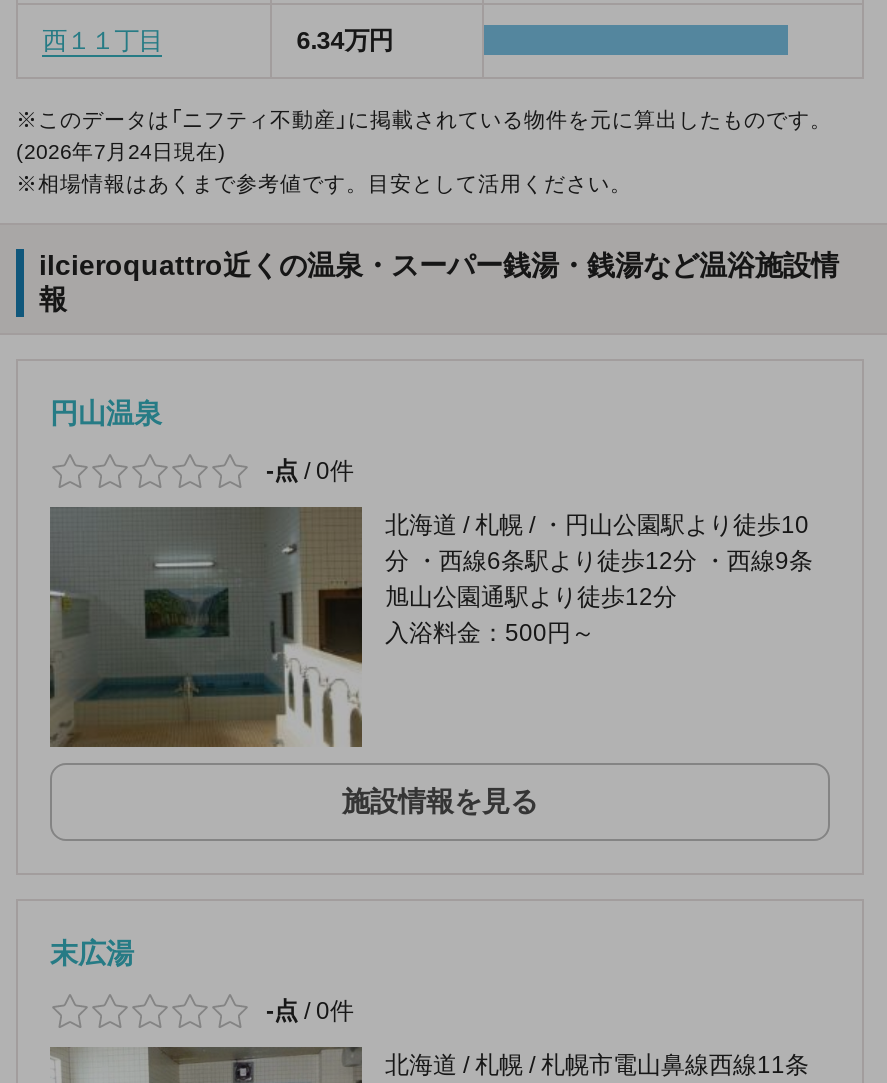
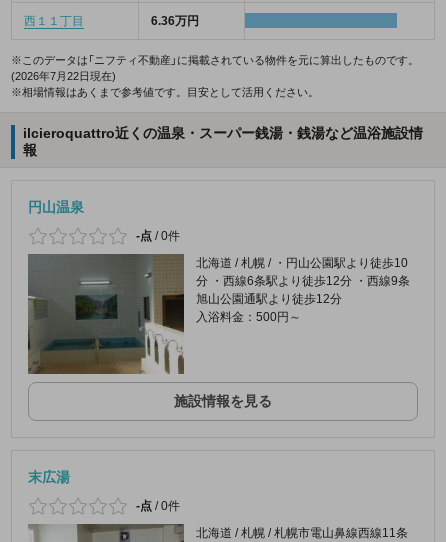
[296,26,392,54] 6.34万円 -> [151,14,199,28] 6.36万円
[16,138,226,162] (2026年7月24日現在) -> [11,70,116,82] (2026年7月22日現在)

